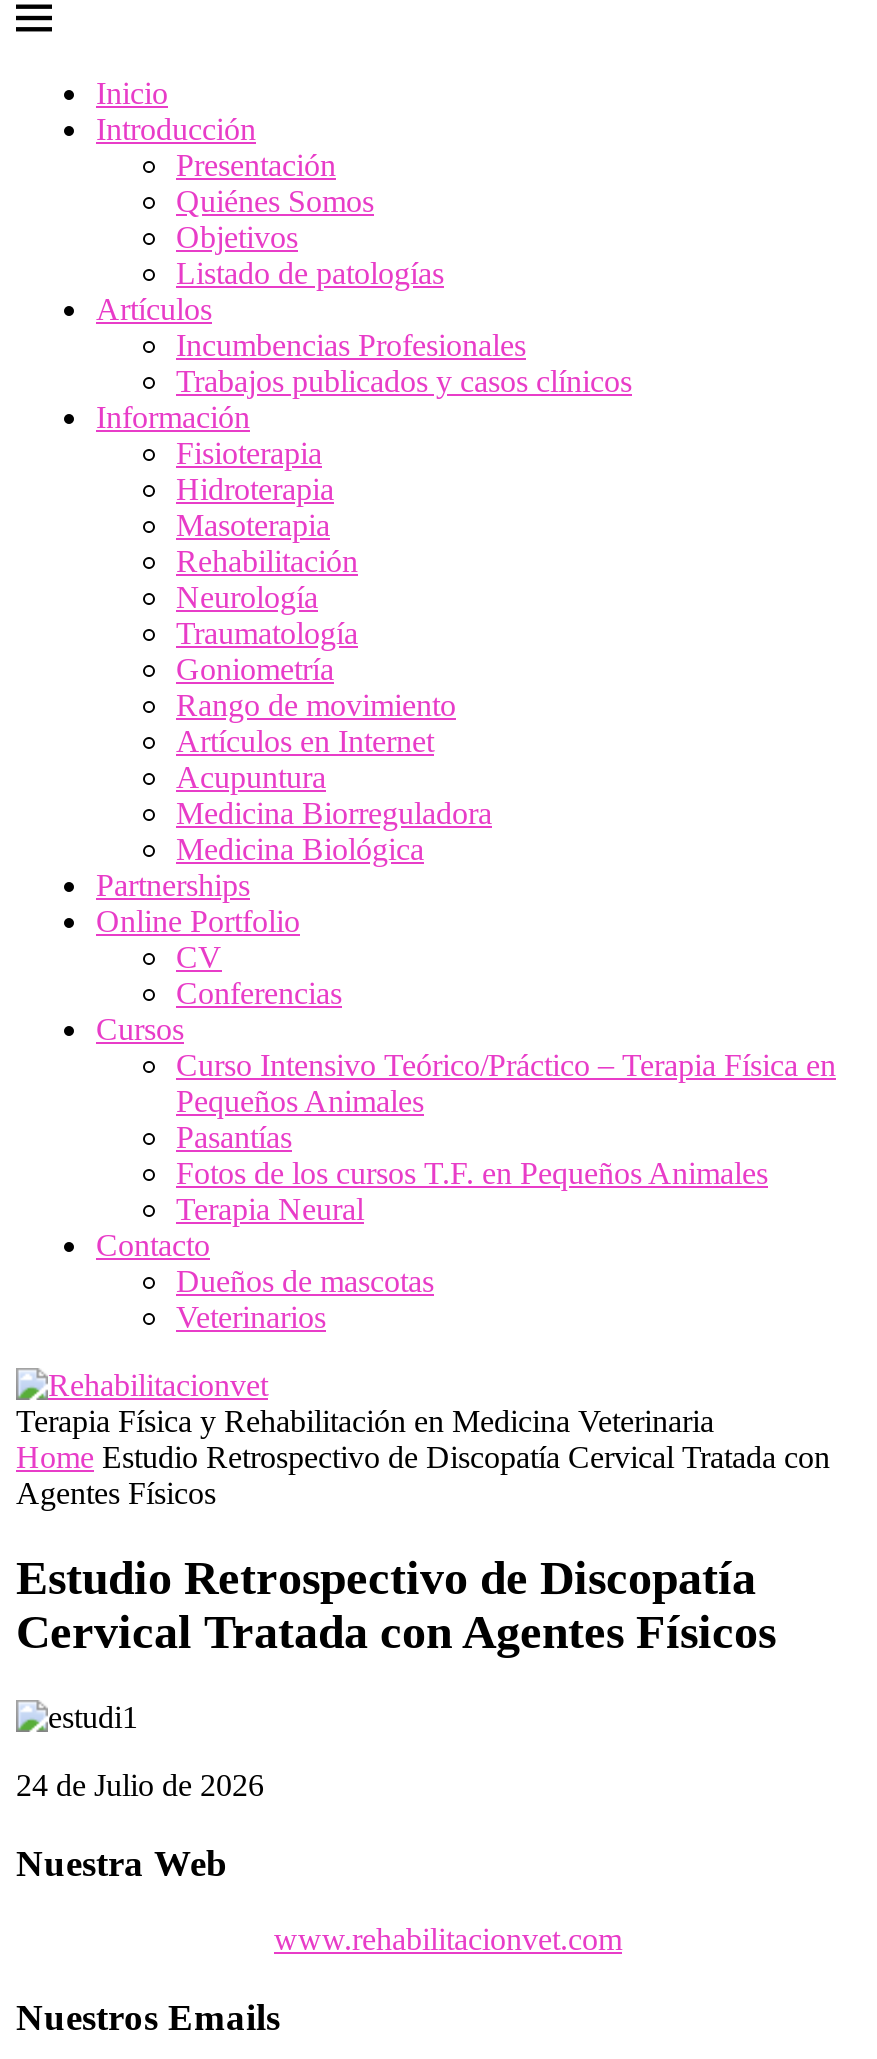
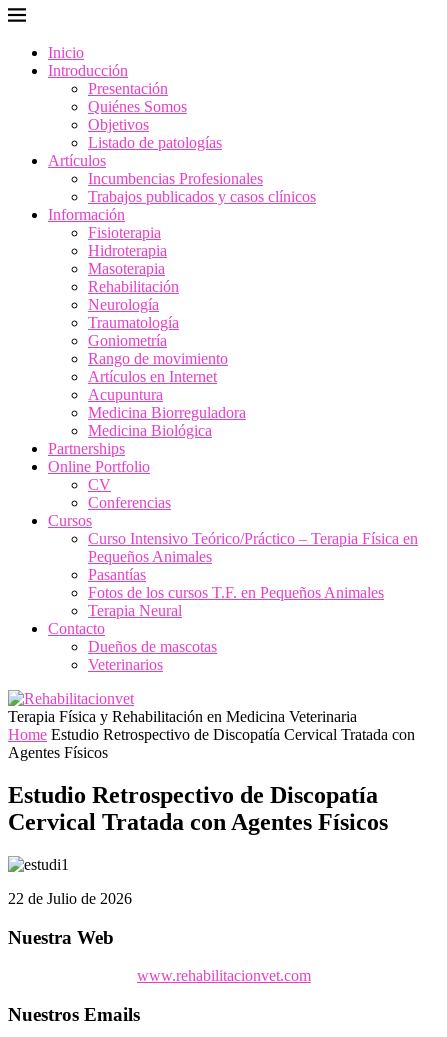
[16,1768,264,1802] 24 de Julio de 2026 -> [8,890,132,907] 22 de Julio de 2026

